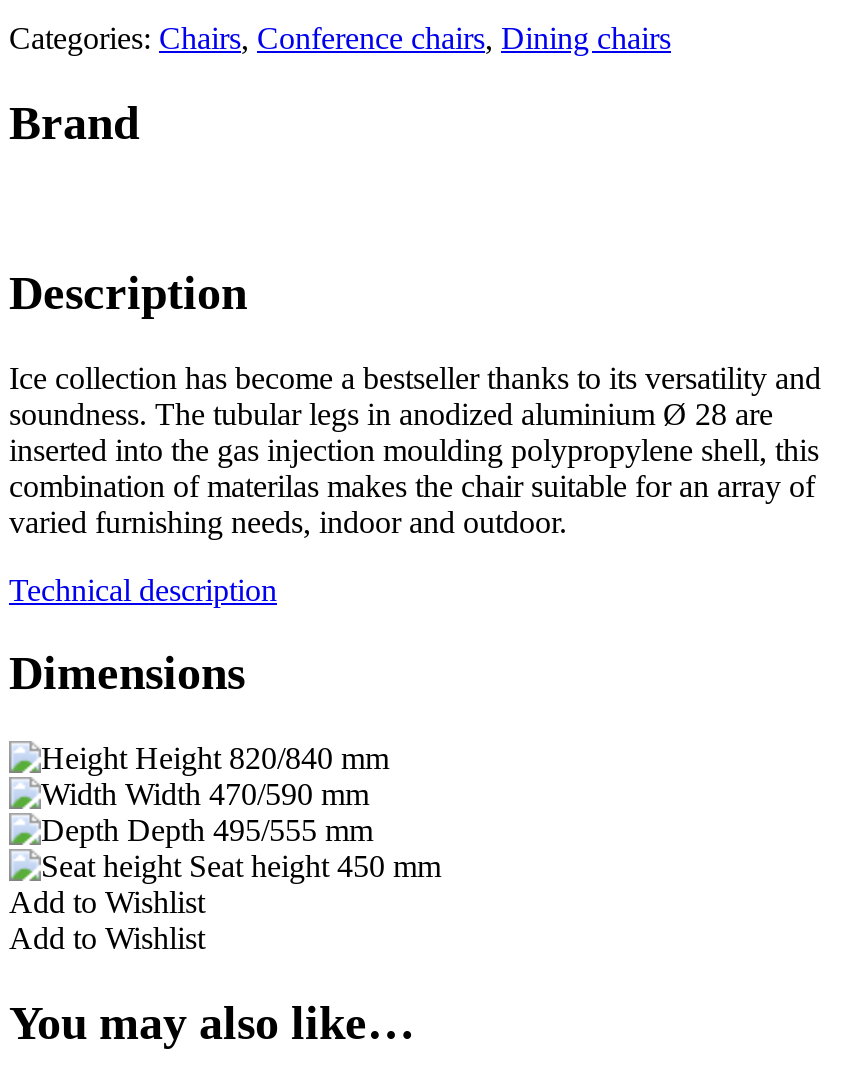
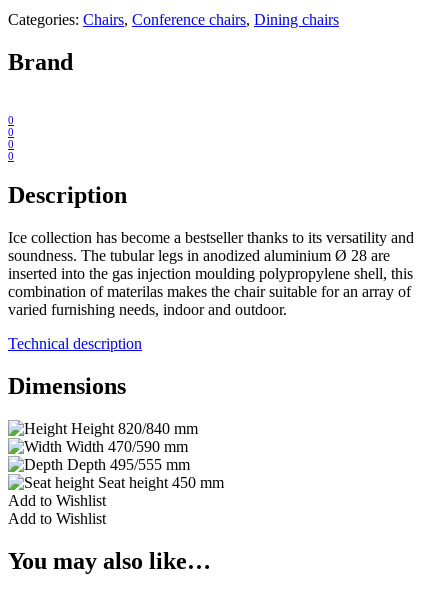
none -> [8,114,14,162] 0 | 0 | 0 | 0

